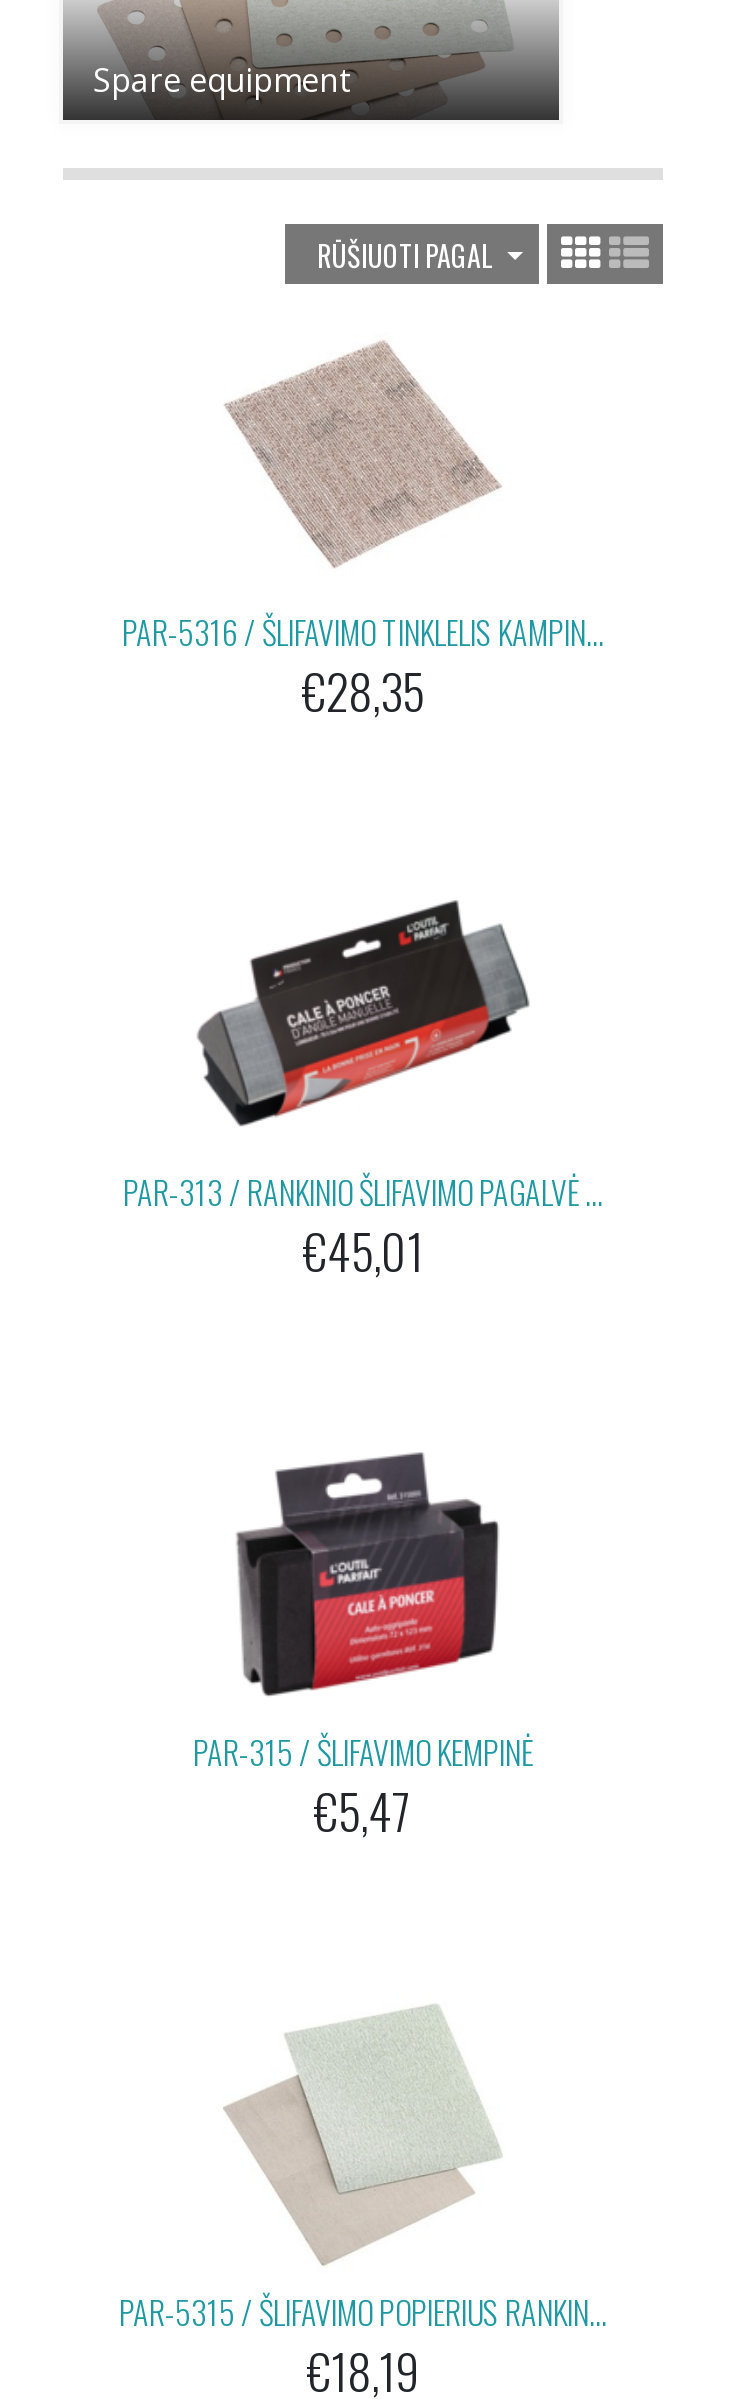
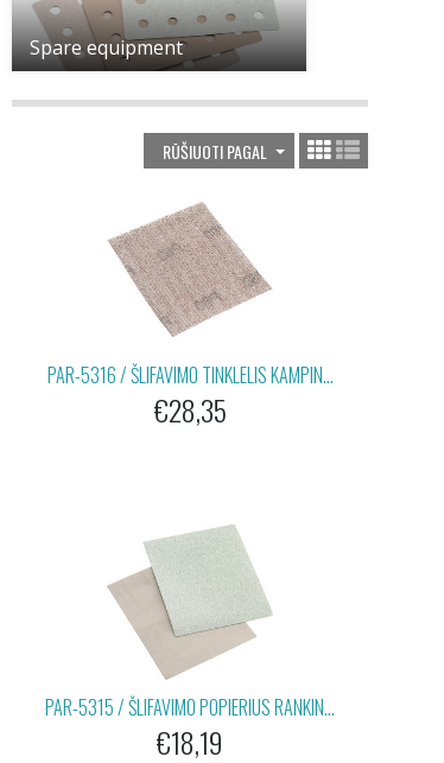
[123,886,603,1286] [image] | PAR-313 / RANKINIO ŠLIFAVIMO PAGALVĖ ... | €45,01 -> none
[193,1452,533,1846] [image] | PAR-315 / ŠLIFAVIMO KEMPINĖ | €5,47 -> none

